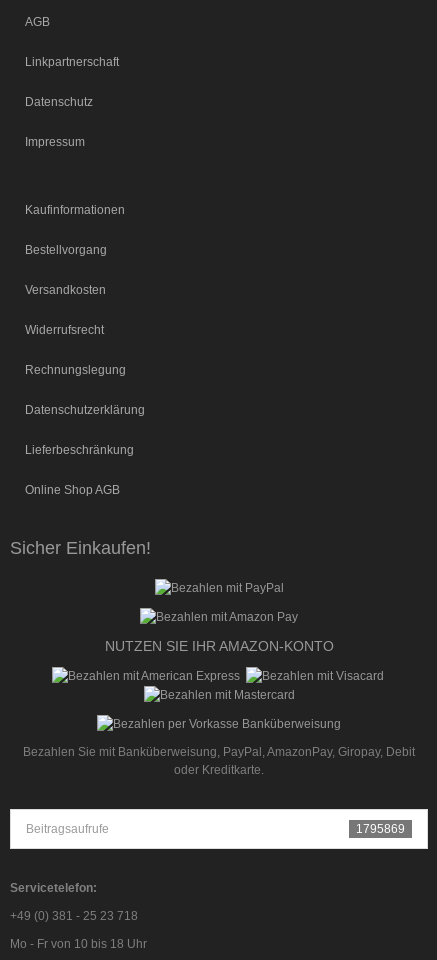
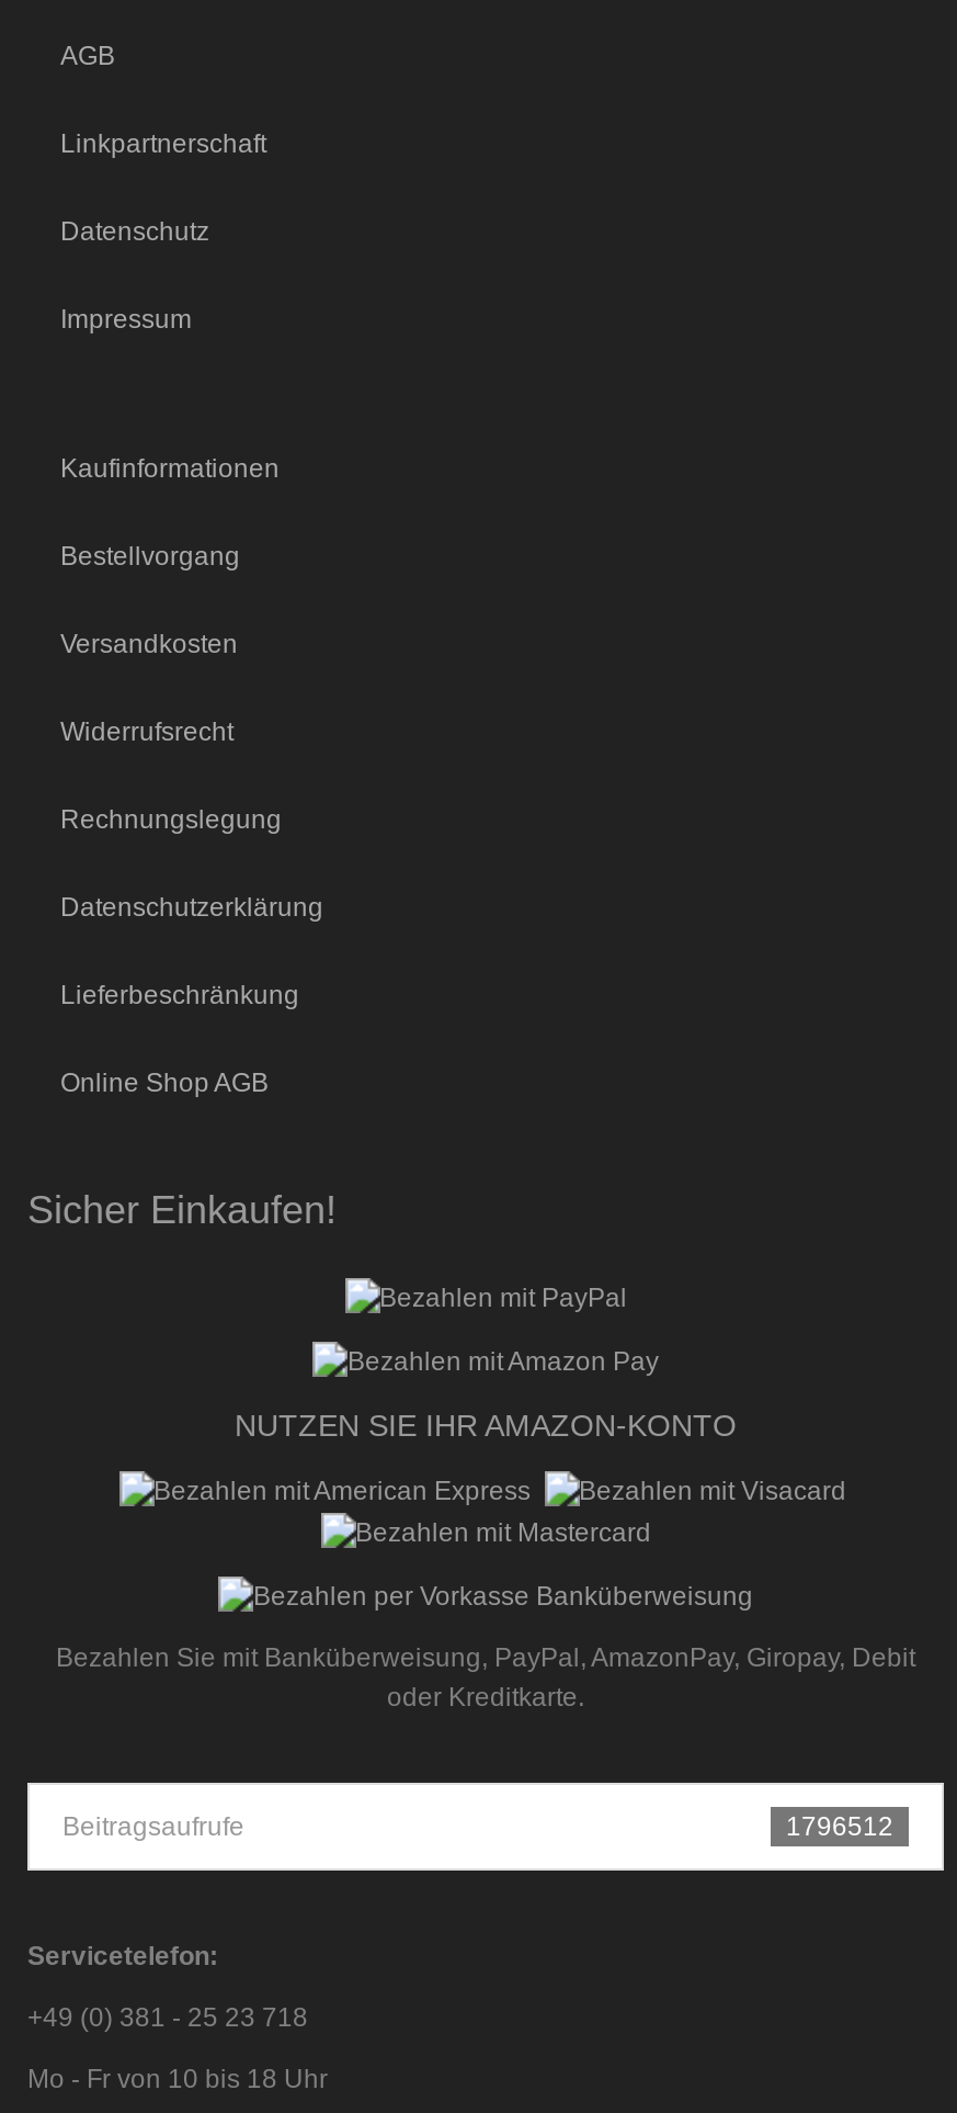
[356,822,405,836] 1795869 -> [786,1812,893,1842] 1796512

